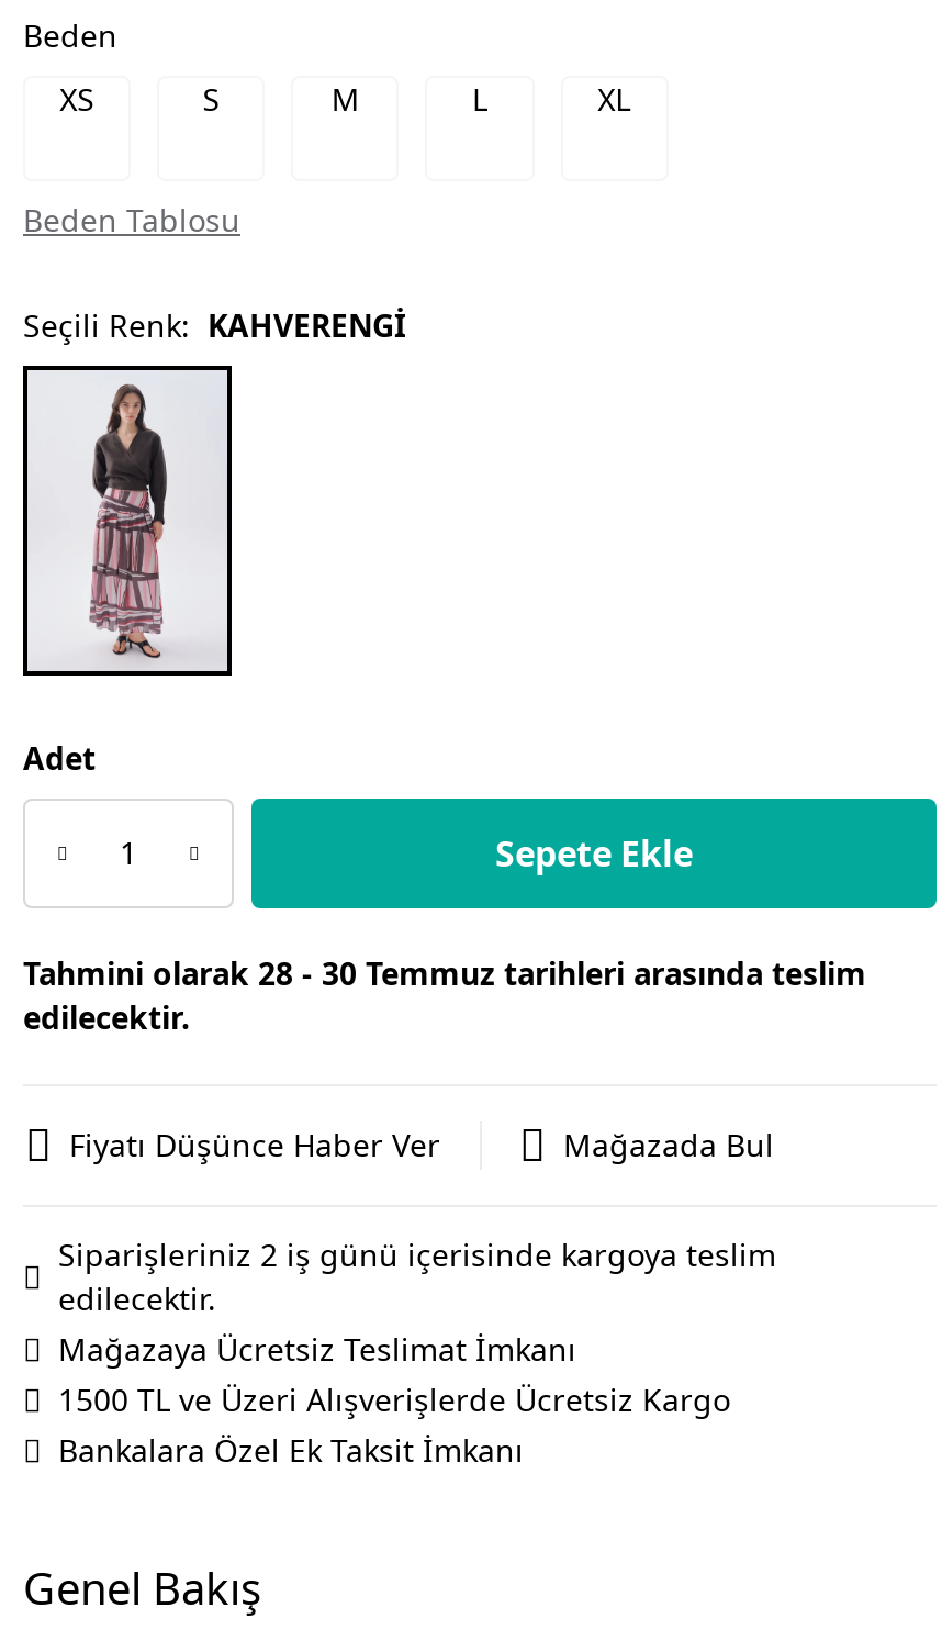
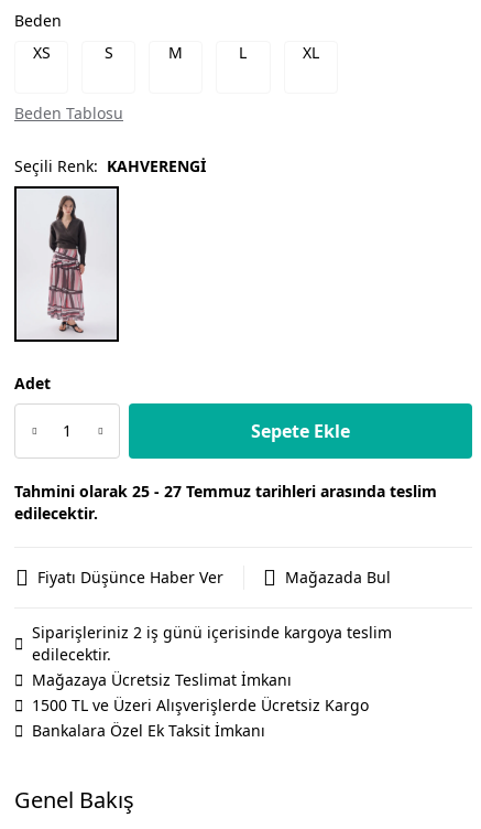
[23,951,866,993] Tahmini olarak 28 - 30 Temmuz tarihleri arasında teslim -> [14,480,437,501] Tahmini olarak 25 - 27 Temmuz tarihleri arasında teslim

